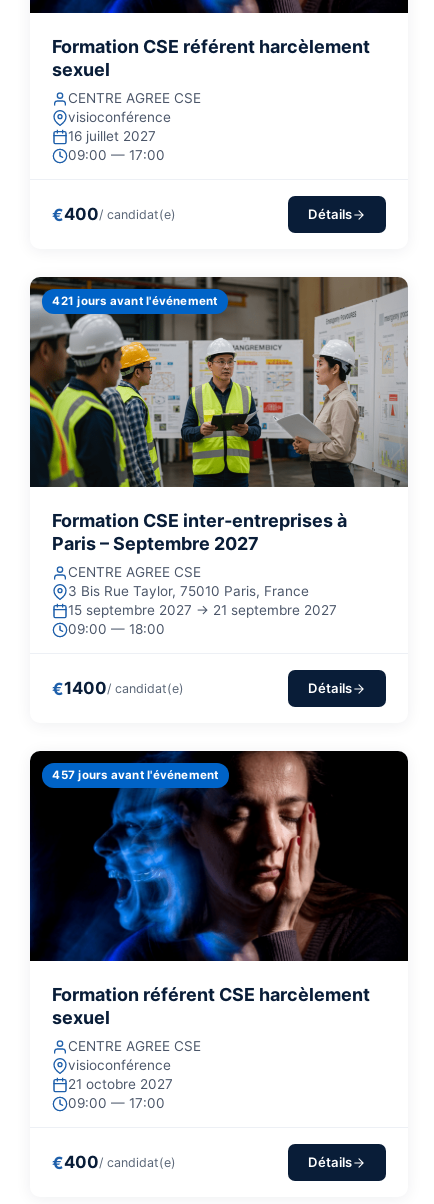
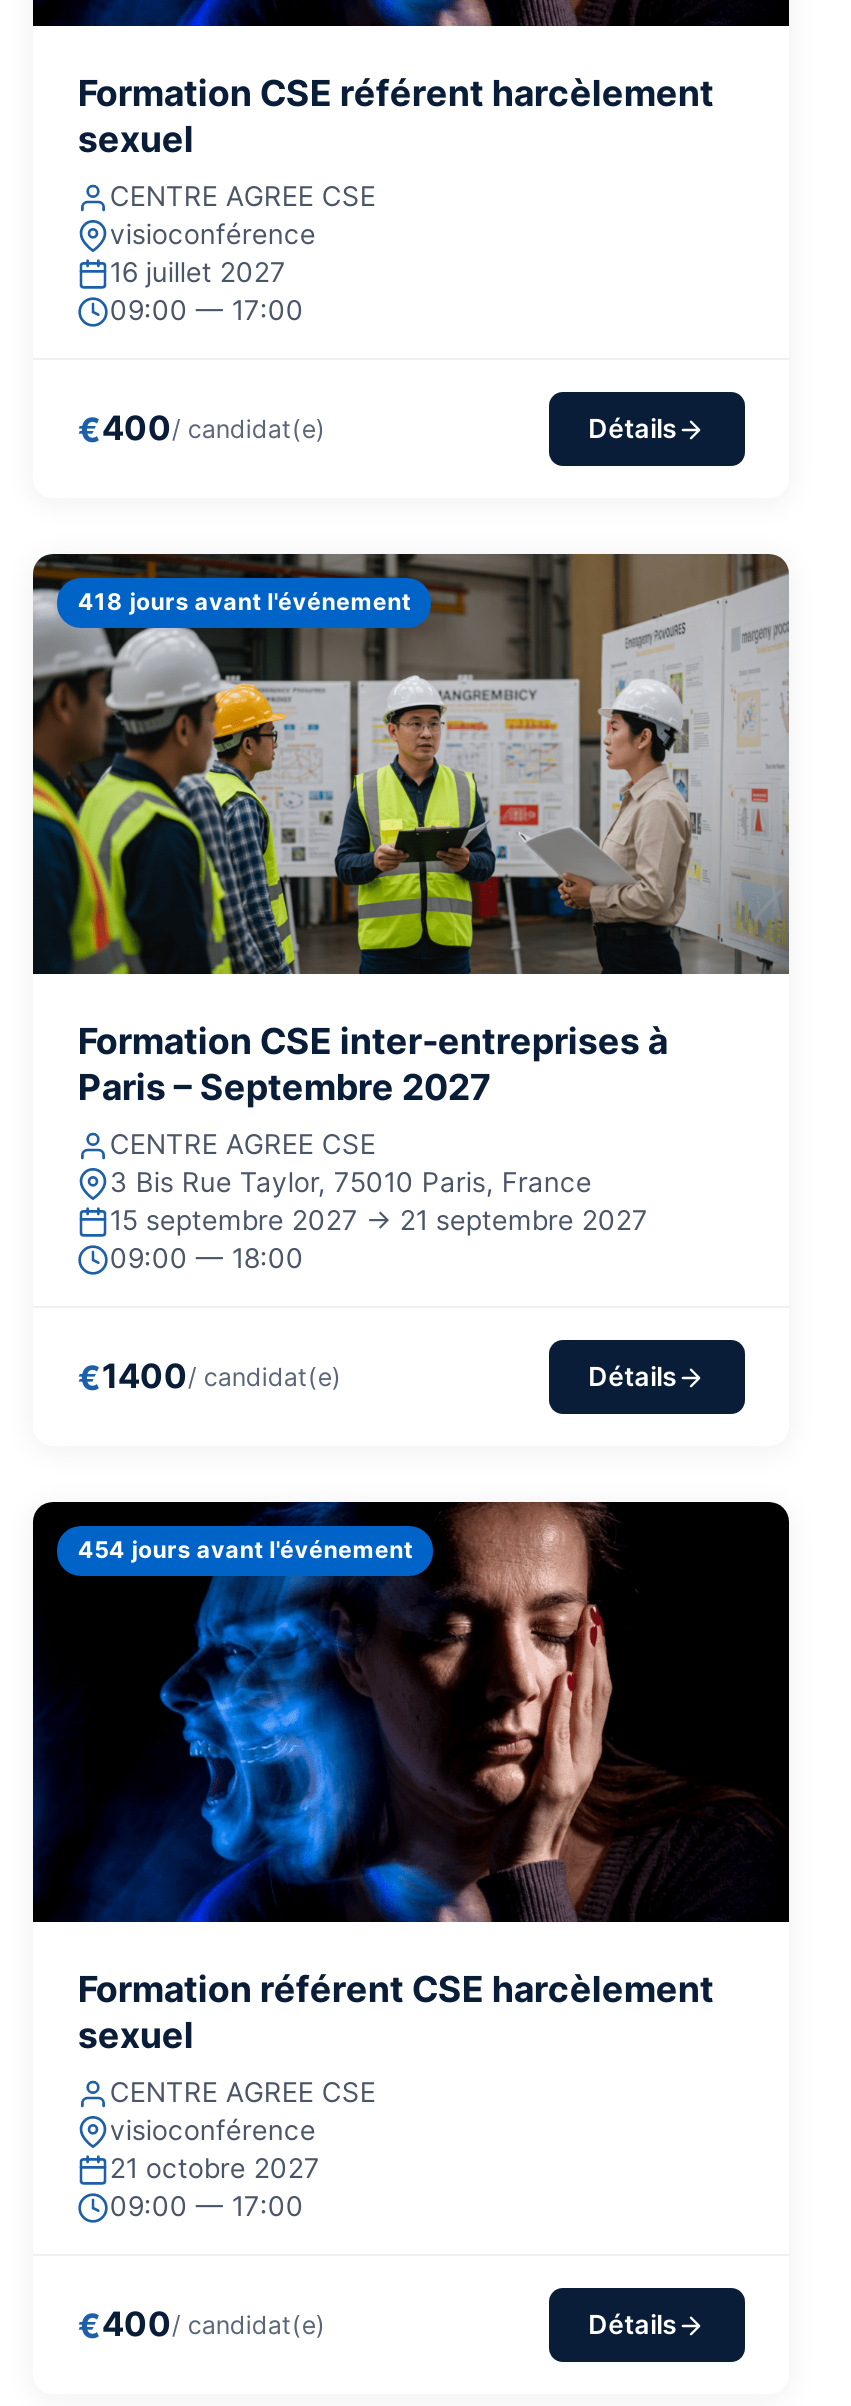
[52,294,218,308] 421 jours avant l'événement -> [78,589,410,617] 418 jours avant l'événement
[52,768,219,782] 457 jours avant l'événement -> [78,1537,412,1565] 454 jours avant l'événement

